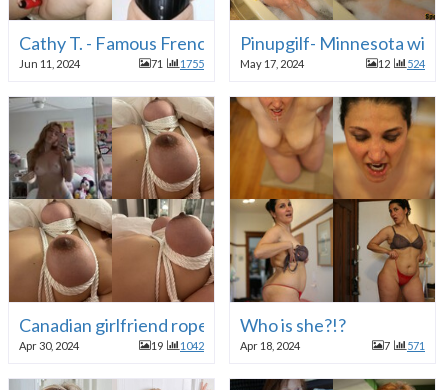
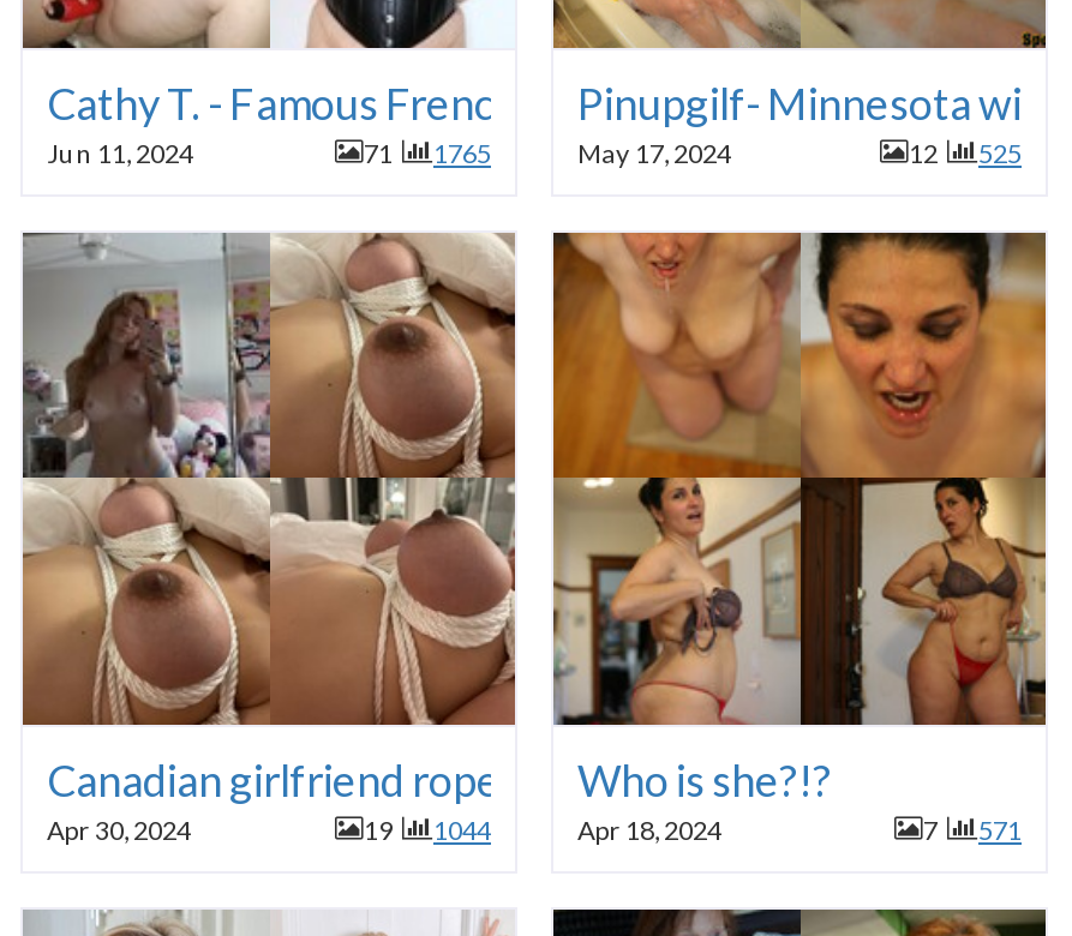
[151,57,204,70] 71 1755 -> [364,137,491,168] 71 1765
[378,57,425,70] 12 524 -> [909,137,1022,168] 12 525
[151,339,204,352] 19 1042 -> [364,813,491,845] 19 1044

